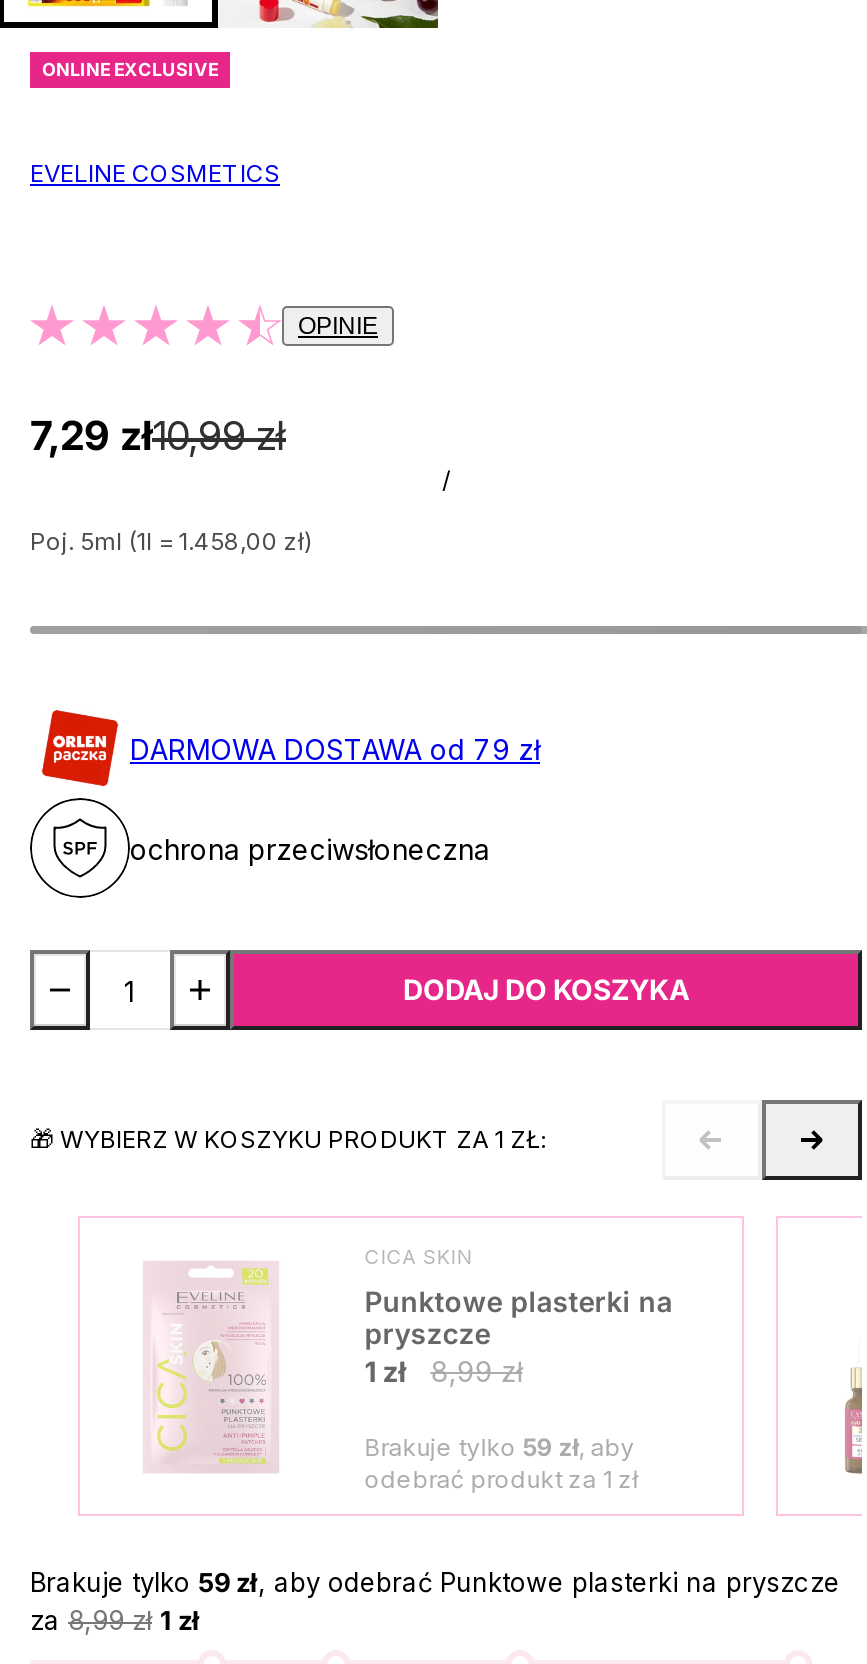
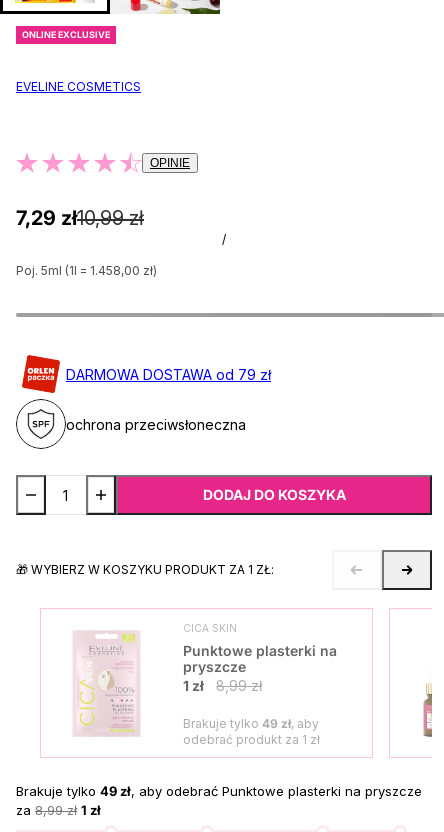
[364,1432,634,1462] Brakuje tylko 59 zł, aby -> [183,716,319,731] Brakuje tylko 49 zł, aby
[30,1566,840,1598] Brakuje tylko 59 zł, aby odebrać Punktowe plasterki na pryszcze -> [16,783,422,799] Brakuje tylko 49 zł, aby odebrać Punktowe plasterki na pryszcze

